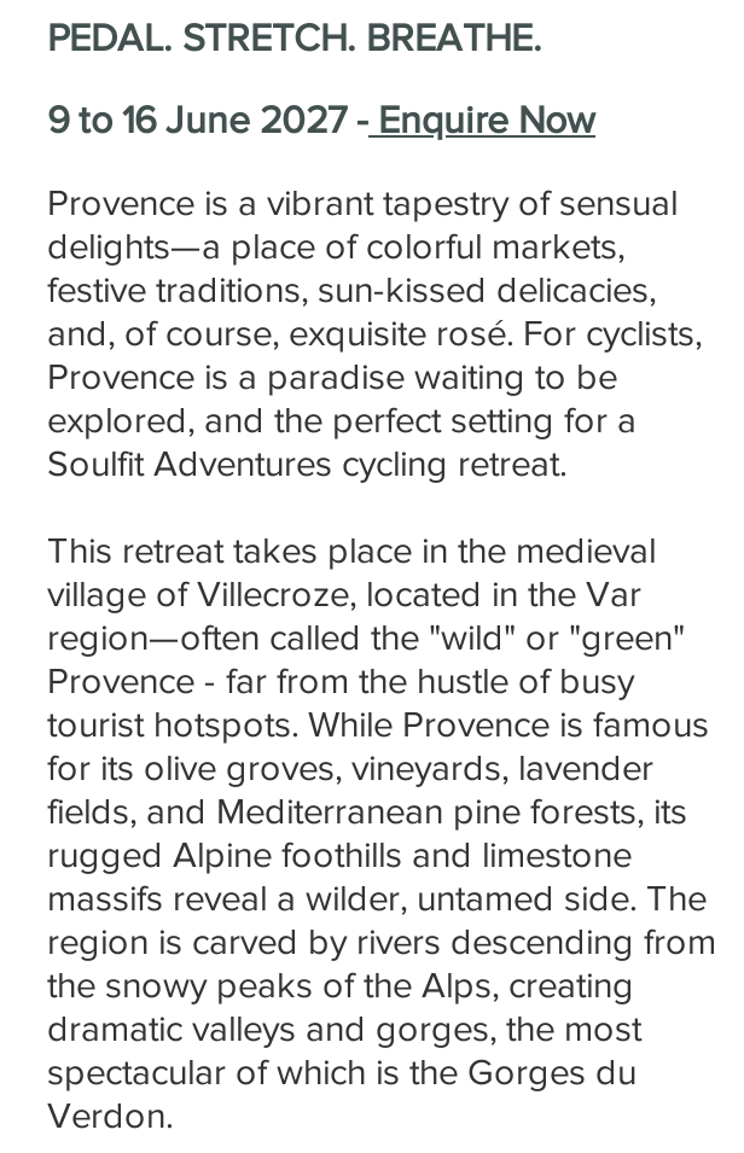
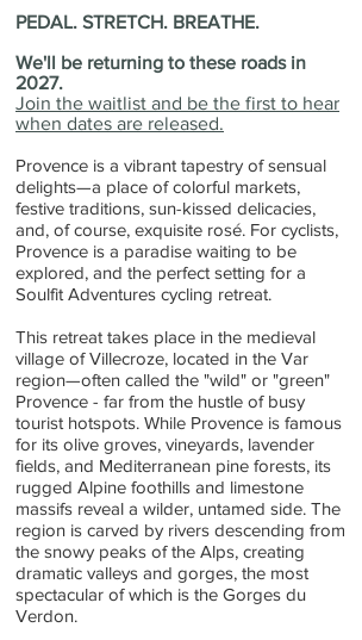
[47,99,595,140] 9 to 16 June 2027 - Enquire Now -> [15,52,339,133] We'll be returning to these roads in | 2027. | Join the waitlist and be the first to hear | when dates are released.

